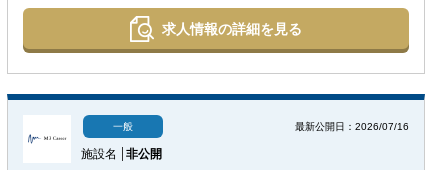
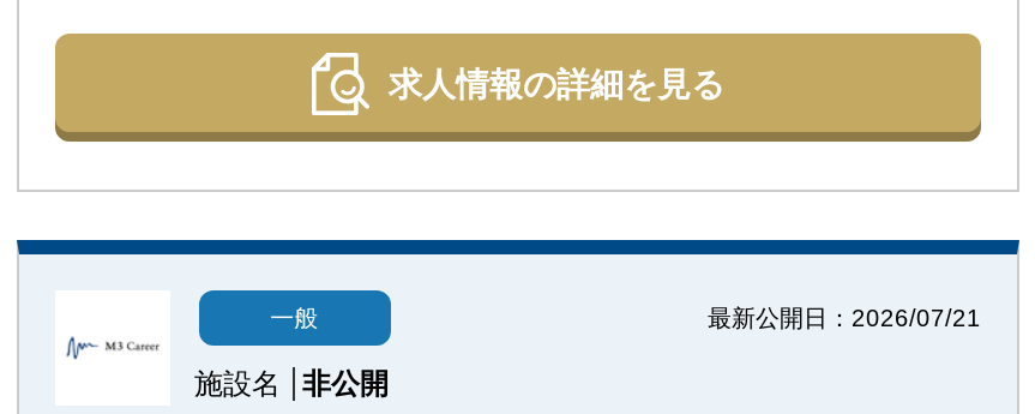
[295,120,409,131] 最新公開日：2026/07/16 -> [708,304,981,330] 最新公開日：2026/07/21

